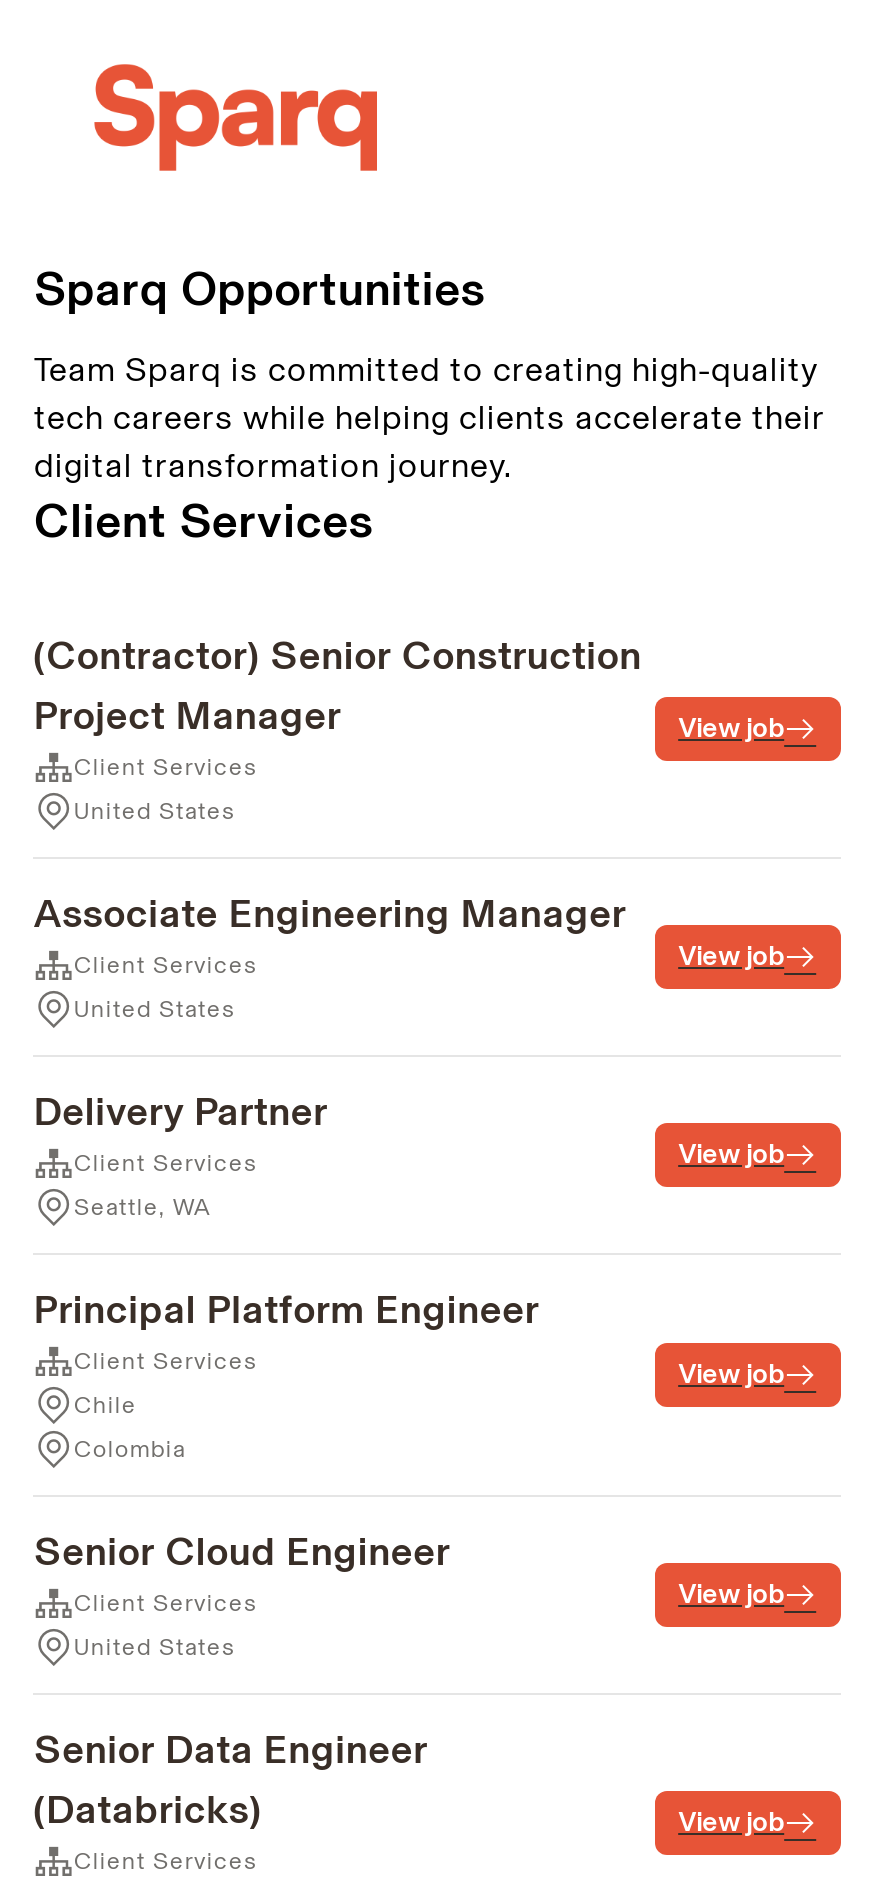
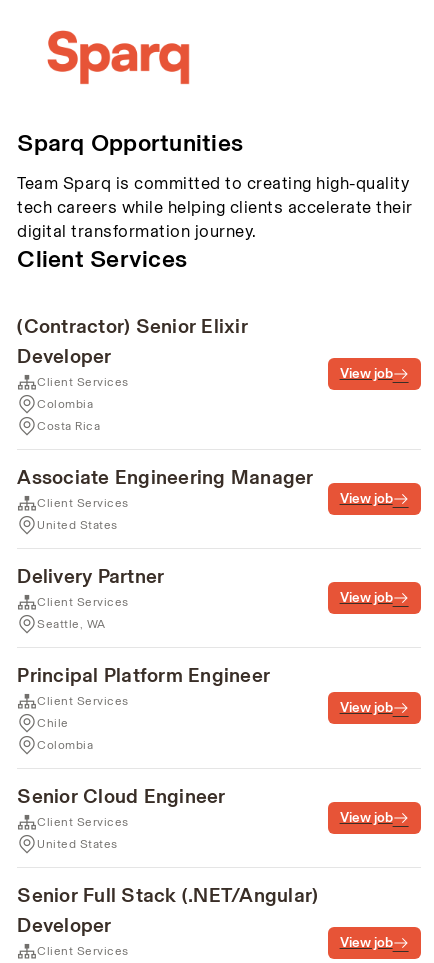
[34,626,642,746] (Contractor) Senior Construction | Project Manager -> [17,311,248,371] (Contractor) Senior Elixir | Developer
[74,794,235,830] United States -> [37,395,100,435] Colombia | Costa Rica
[34,1720,428,1840] Senior Data Engineer | (Databricks) -> [17,880,318,940] Senior Full Stack (.NET/Angular) | Developer

